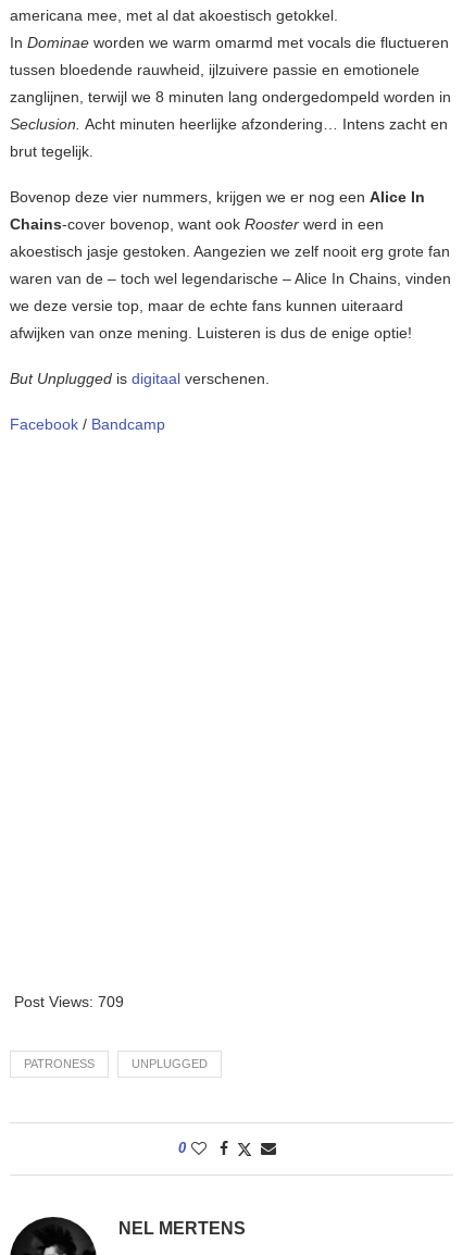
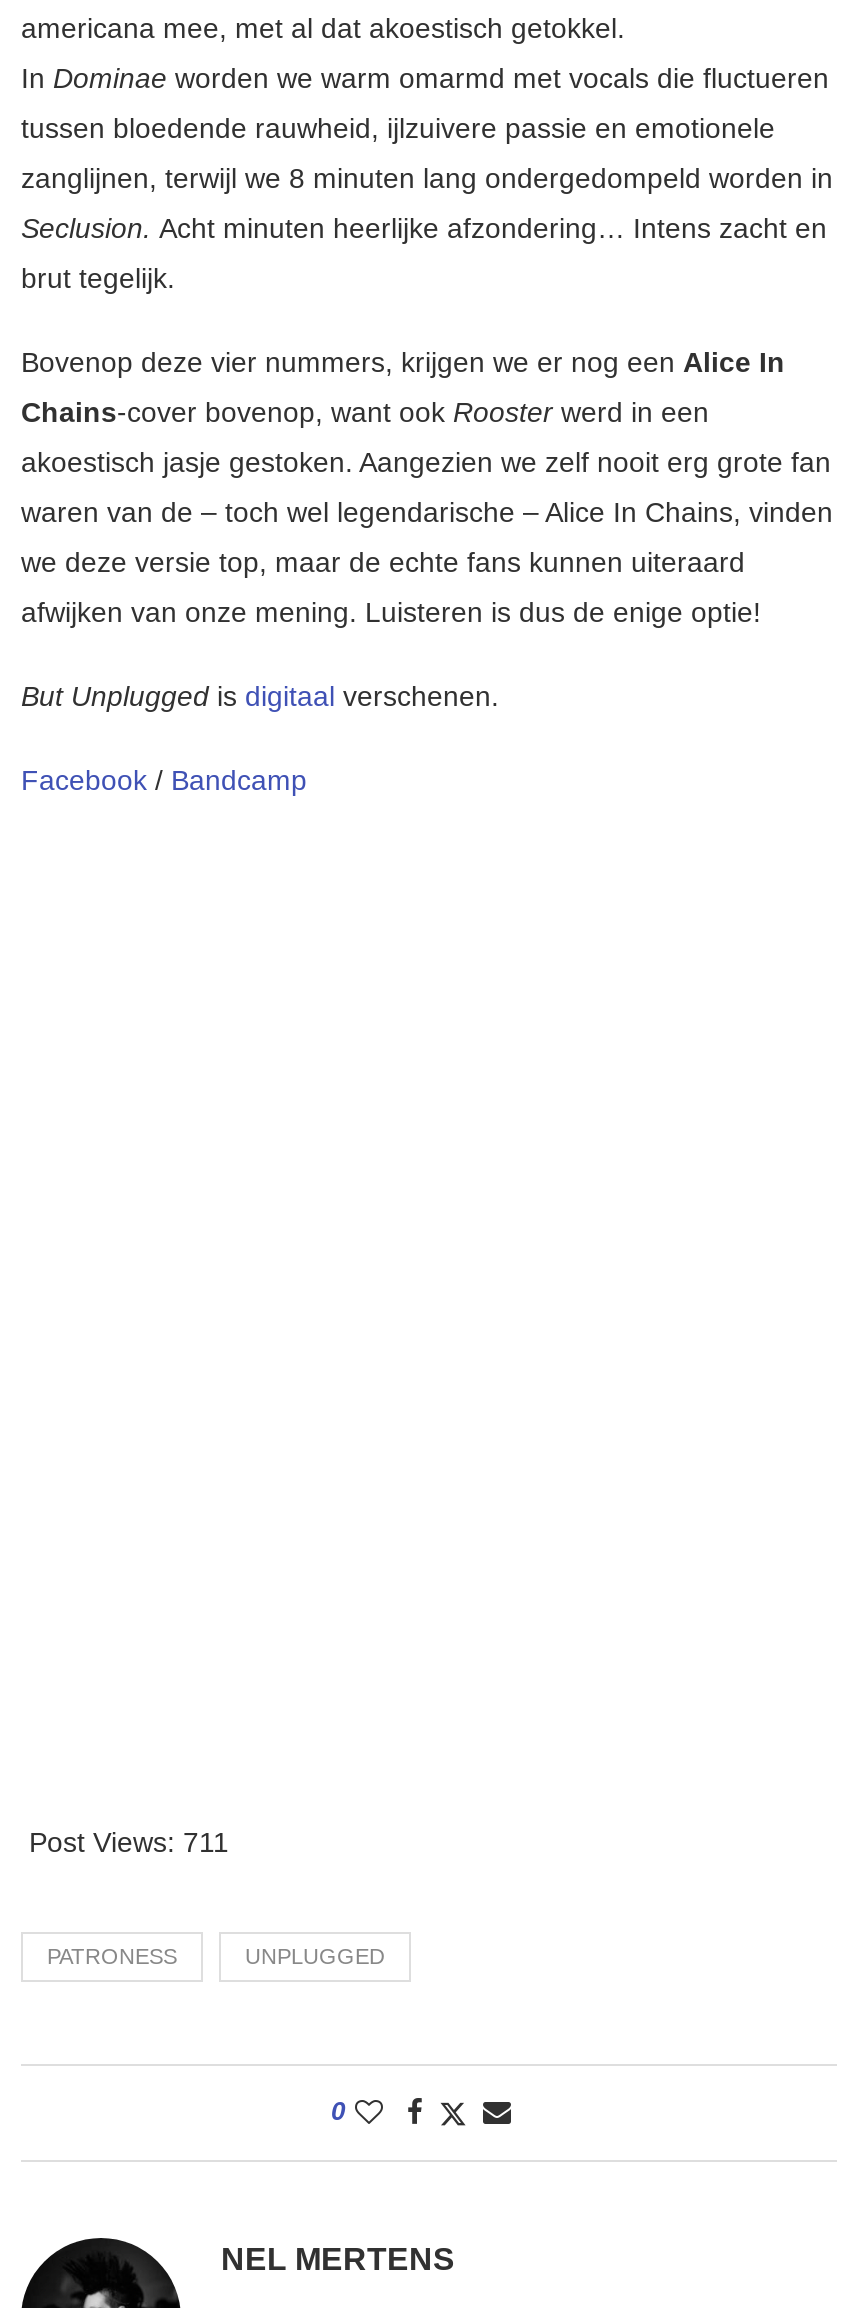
[14,993,124,1011] Post Views: 709 -> [29,1827,229,1859] Post Views: 711

